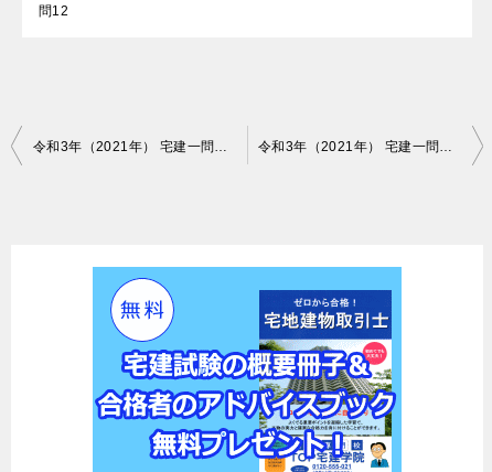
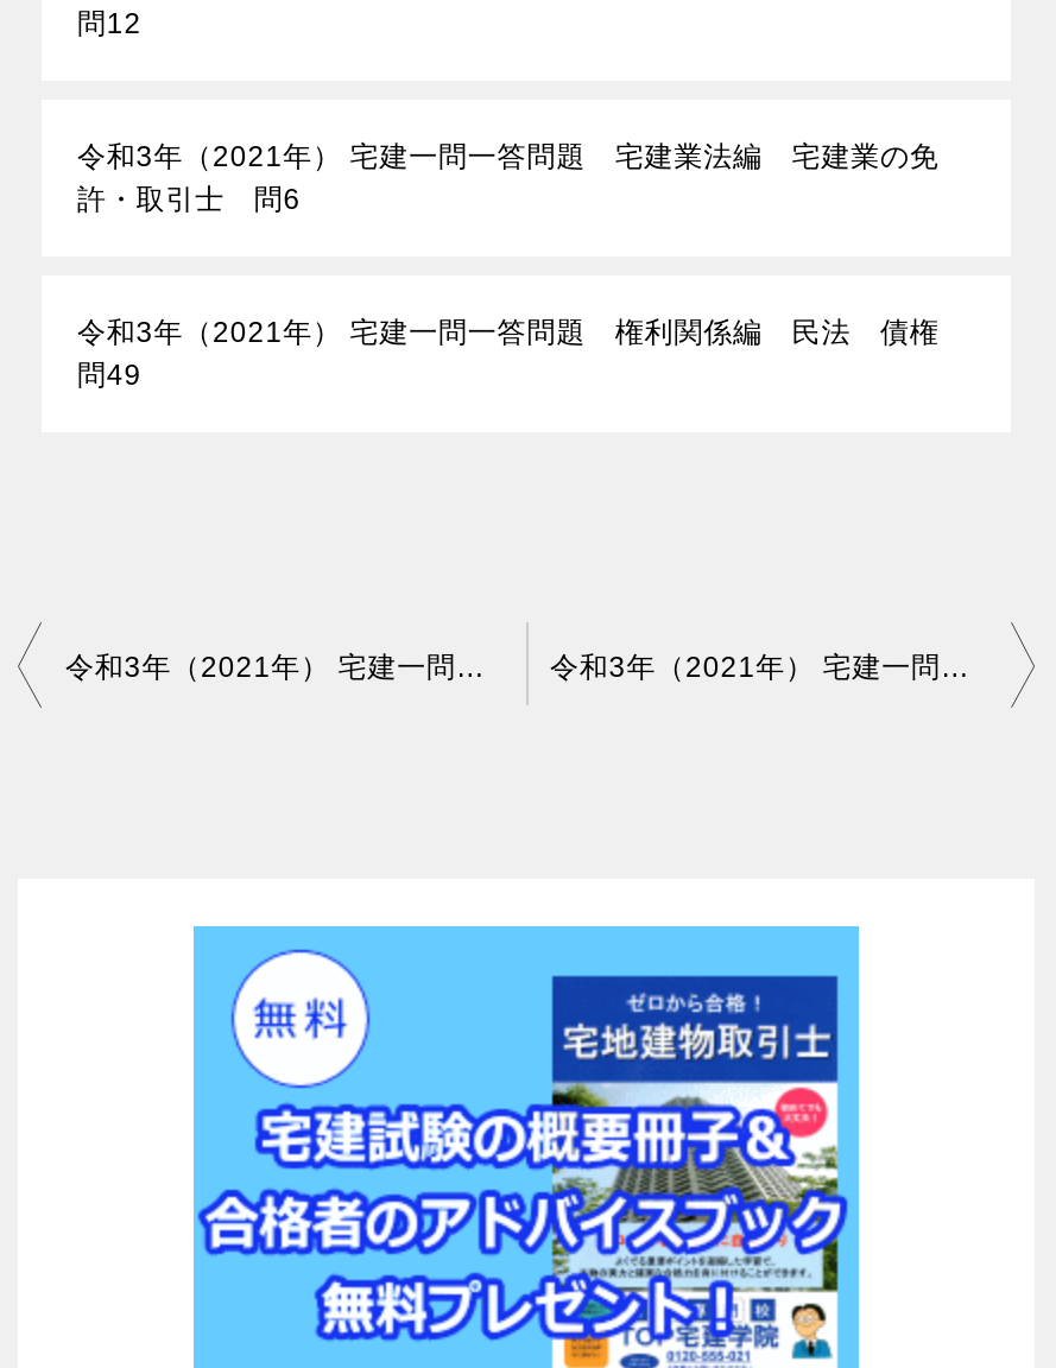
none -> [77,140,939,216] 令和3年（2021年） 宅建一問一答問題 宅建業法編 宅建業の免 | 許・取引士 問6
none -> [77,316,969,392] 令和3年（2021年） 宅建一問一答問題 権利関係編 民法 債権 | 問49

